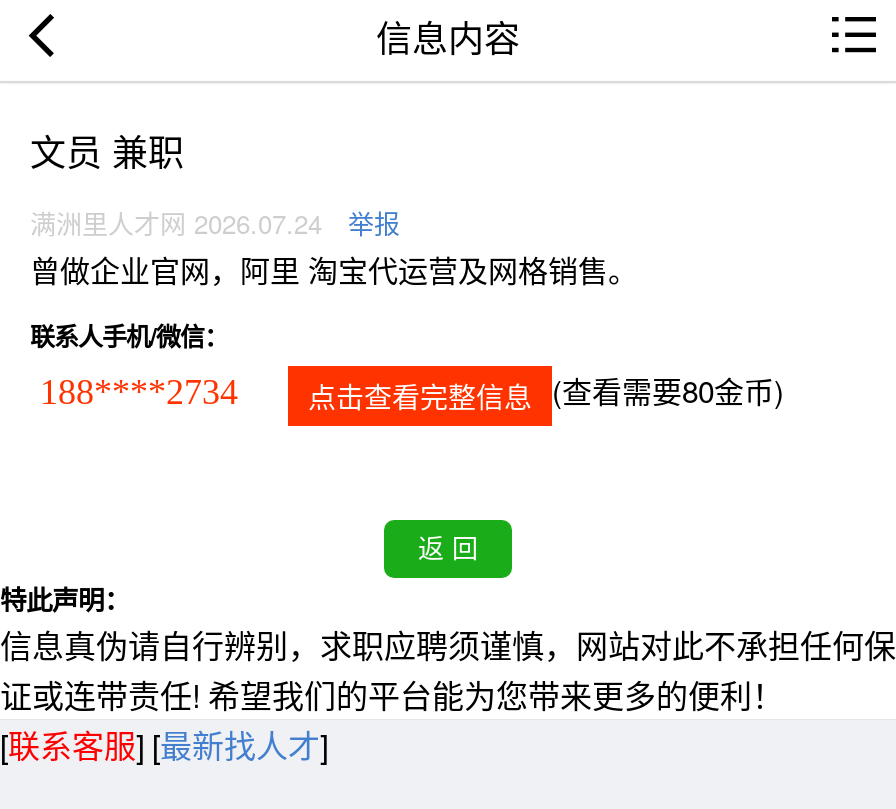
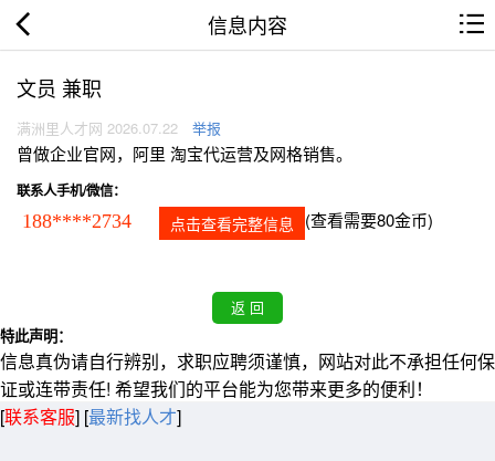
[30,204,322,242] 满洲里人才网 2026.07.24 -> [17,117,178,138] 满洲里人才网 2026.07.22

